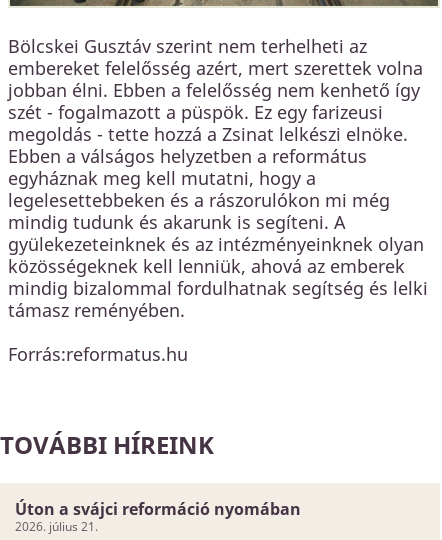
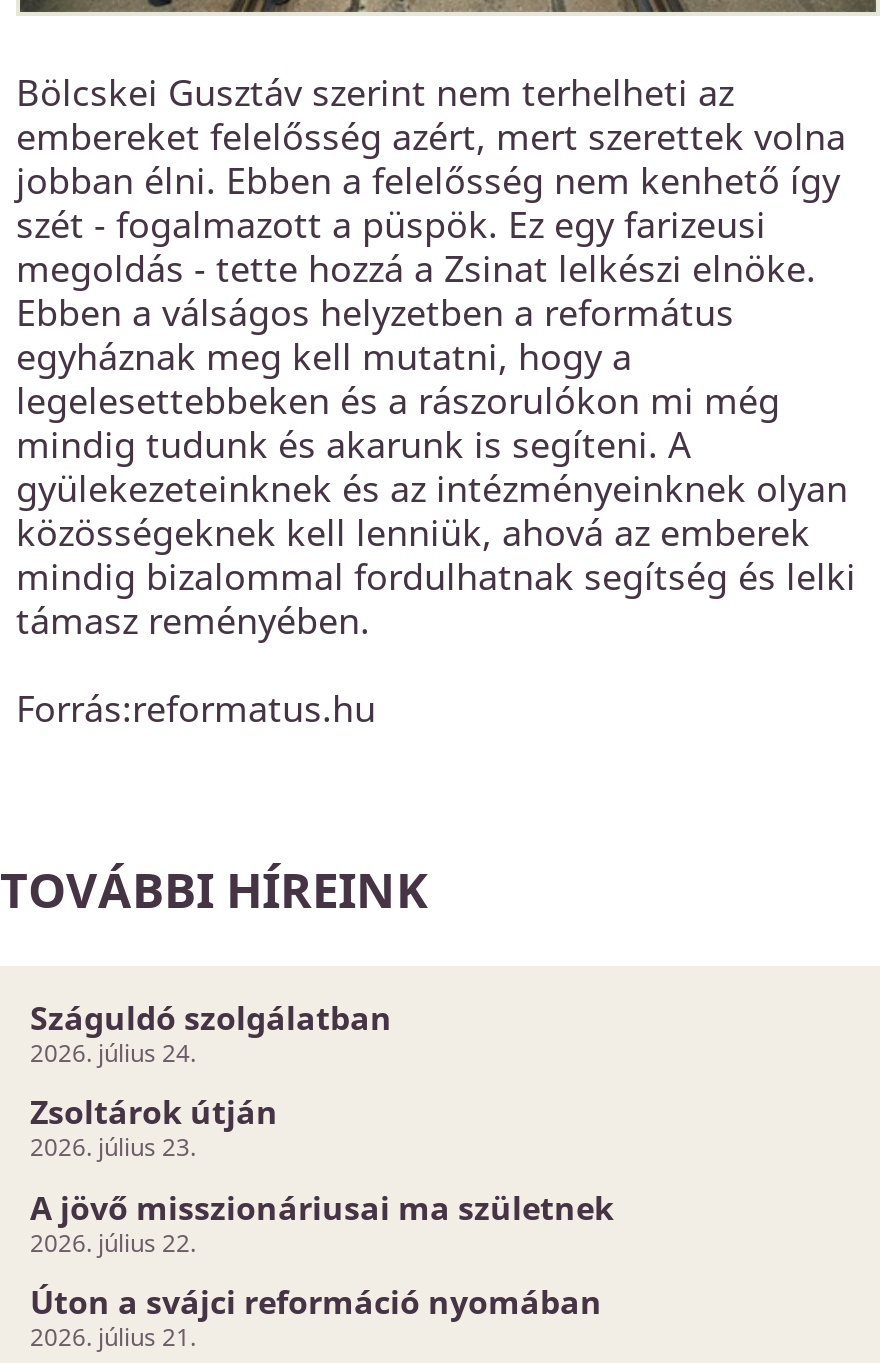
none -> [30,996,614,1259] Száguldó szolgálatban | 2026. július 24. | Zsoltárok útján | 2026. július 23. | A jövő misszionáriusai ma születnek | 2026. július 22.

